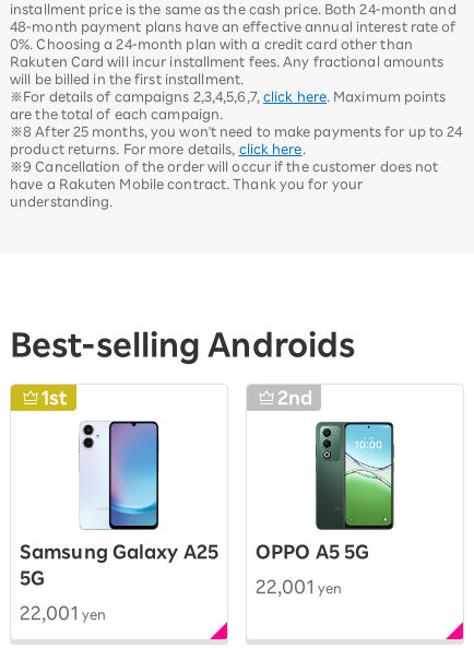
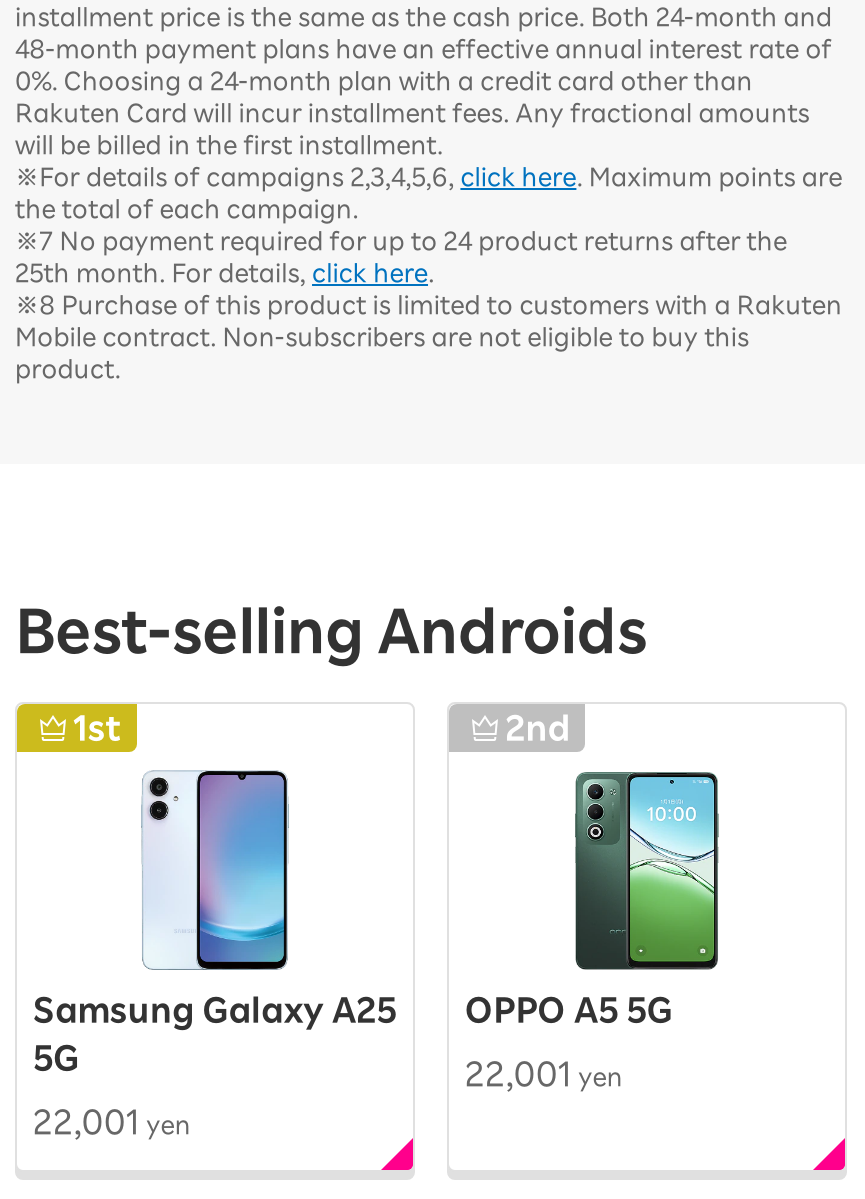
[10,89,462,207] ※For details of campaigns 2,3,4,5,6,7, click here. Maximum points | are the total of each campaign. | ※8 After 25 months, you won't need to make payments for up to 24 | product returns. For more details, click here. | ※9 Cancellation of the order will occur if the customer does not | have a Rakuten Mobile contract. Thank you for your | understanding. -> [15,164,842,380] ※For details of campaigns 2,3,4,5,6, click here. Maximum points are | the total of each campaign. | ※7 No payment required for up to 24 product returns after the | 25th month. For details, click here. | ※8 Purchase of this product is limited to customers with a Rakuten | Mobile contract. Non-subscribers are not eligible to buy this | product.

